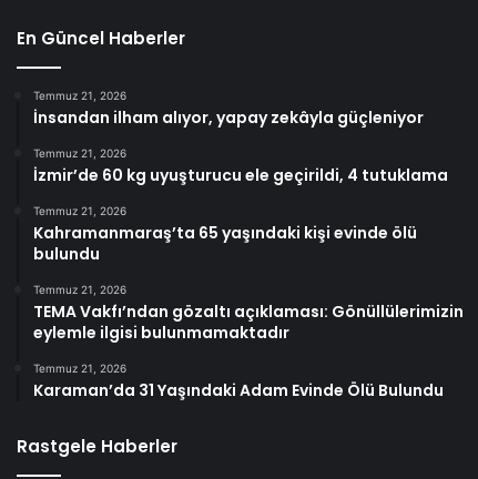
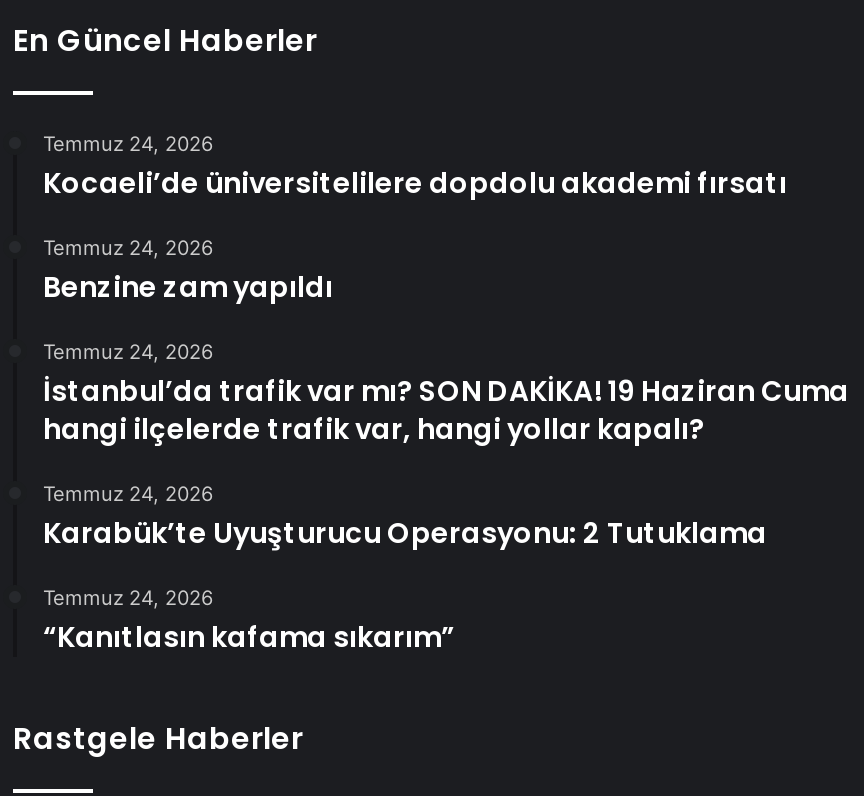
[33,88,424,128] Temmuz 21, 2026 | İnsandan ilham alıyor, yapay zekâyla güçleniyor -> [43,131,787,203] Temmuz 24, 2026 | Kocaeli’de üniversitelilere dopdolu akademi fırsatı
[33,146,448,186] Temmuz 21, 2026 | İzmir’de 60 kg uyuşturucu ele geçirildi, 4 tutuklama -> [43,235,333,307] Temmuz 24, 2026 | Benzine zam yapıldı
[33,204,417,265] Temmuz 21, 2026 | Kahramanmaraş’ta 65 yaşındaki kişi evinde ölü | bulundu -> [43,339,849,449] Temmuz 24, 2026 | İstanbul’da trafik var mı? SON DAKİKA! 19 Haziran Cuma | hangi ilçelerde trafik var, hangi yollar kapalı?
[33,283,464,344] Temmuz 21, 2026 | TEMA Vakfı’ndan gözaltı açıklaması: Gönüllülerimizin | eylemle ilgisi bulunmamaktadır -> [43,481,767,553] Temmuz 24, 2026 | Karabük’te Uyuşturucu Operasyonu: 2 Tutuklama
[33,361,444,401] Temmuz 21, 2026 | Karaman’da 31 Yaşındaki Adam Evinde Ölü Bulundu -> [43,585,455,657] Temmuz 24, 2026 | “Kanıtlasın kafama sıkarım”

